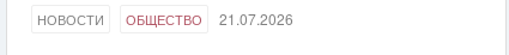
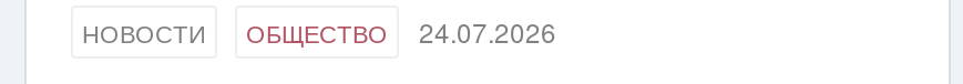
[37,8,293,29] НОВОСТИ ОБЩЕСТВО 21.07.2026 -> [82,12,556,50] НОВОСТИ ОБЩЕСТВО 24.07.2026

